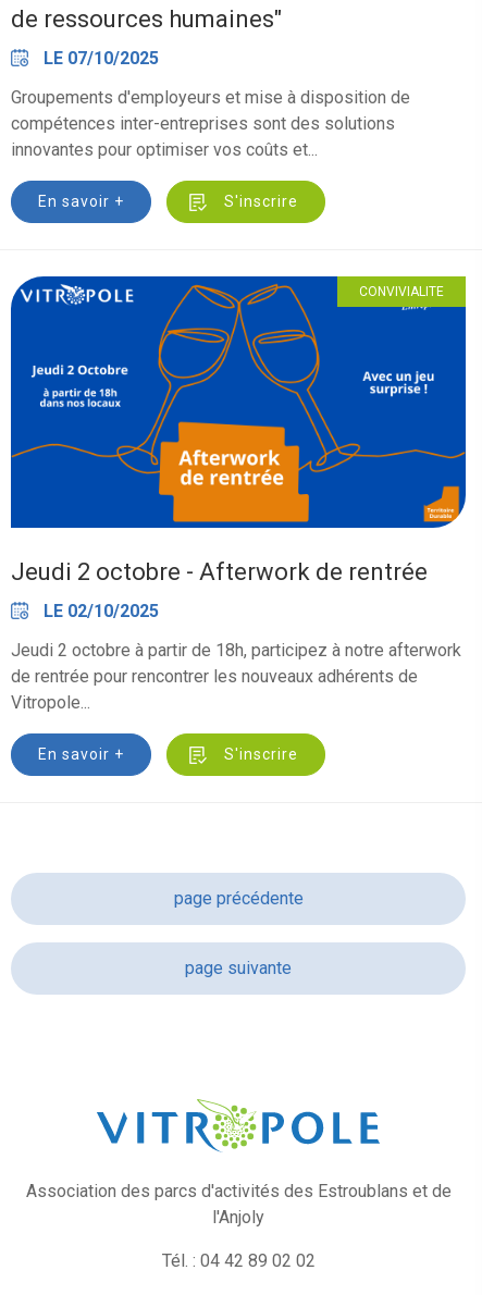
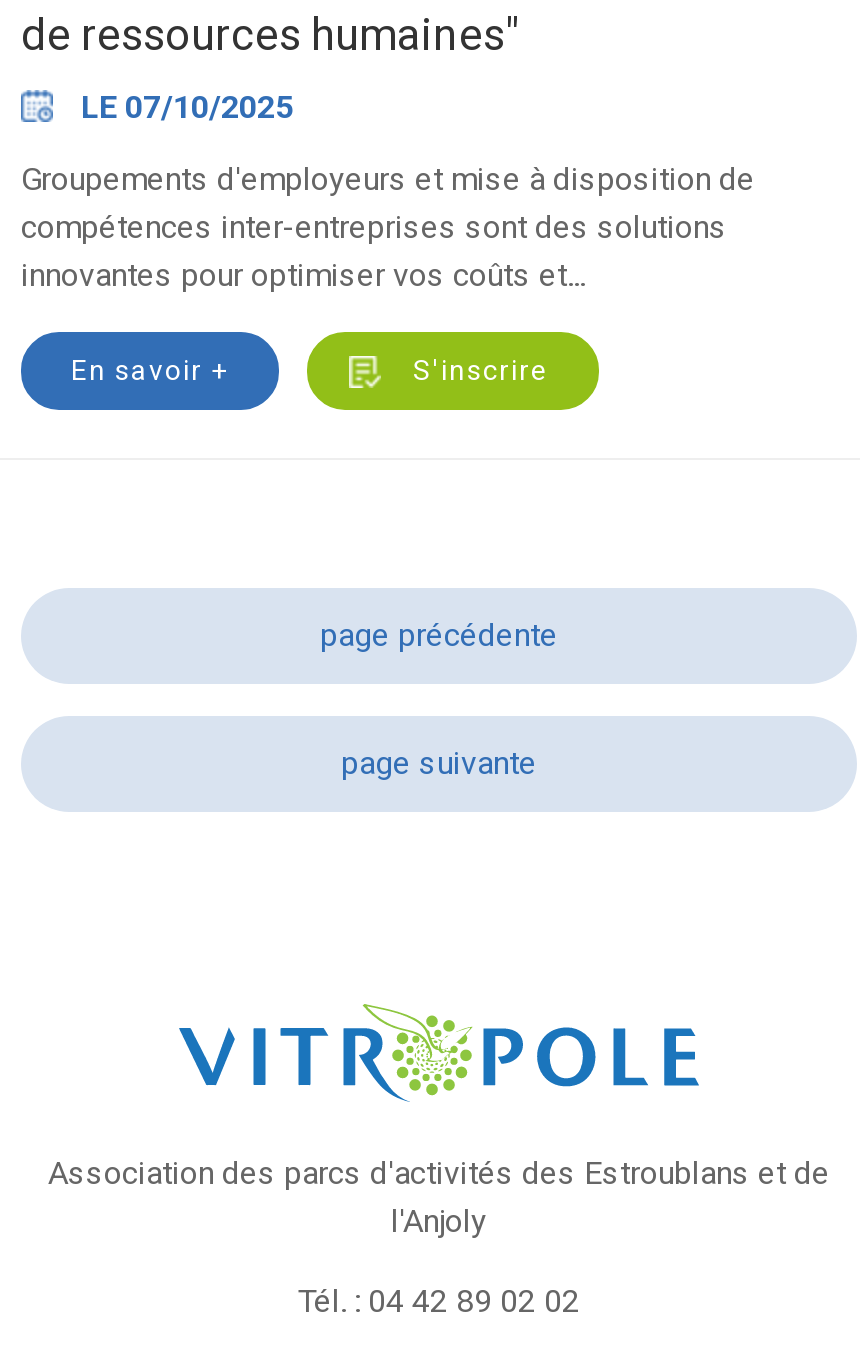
[10,275,467,529] [image] | CONVIVIALITE -> none
[11,558,461,762] Jeudi 2 octobre - Afterwork de rentrée | LE 02/10/2025 | Jeudi 2 octobre à partir de 18h, participez à notre afterwork | de rentrée pour rencontrer les nouveaux adhérents de | Vitropole... | En savoir + | S'inscrire -> none

